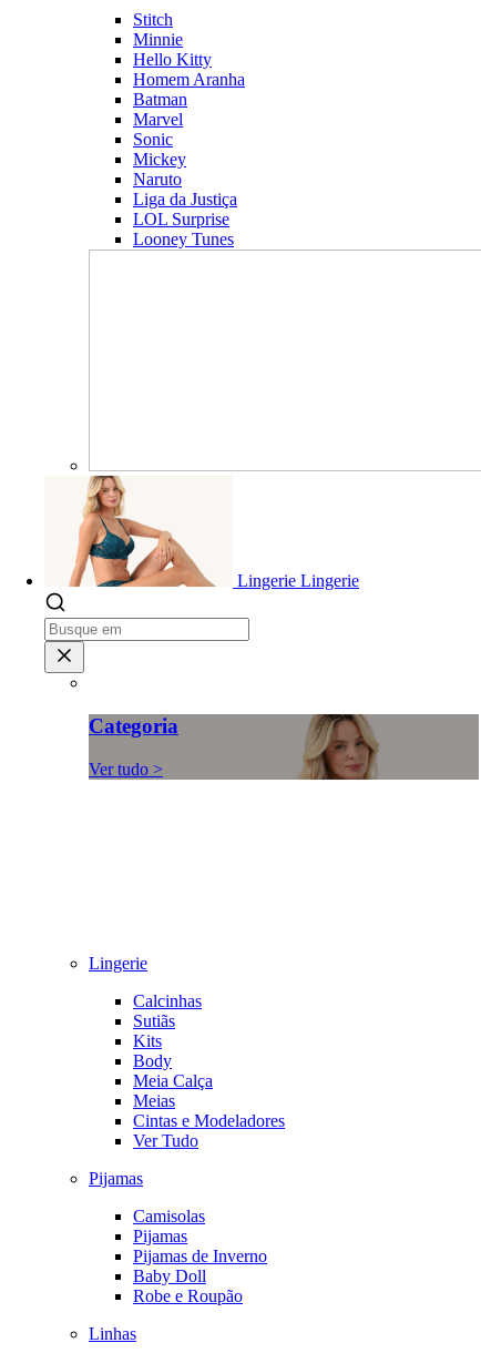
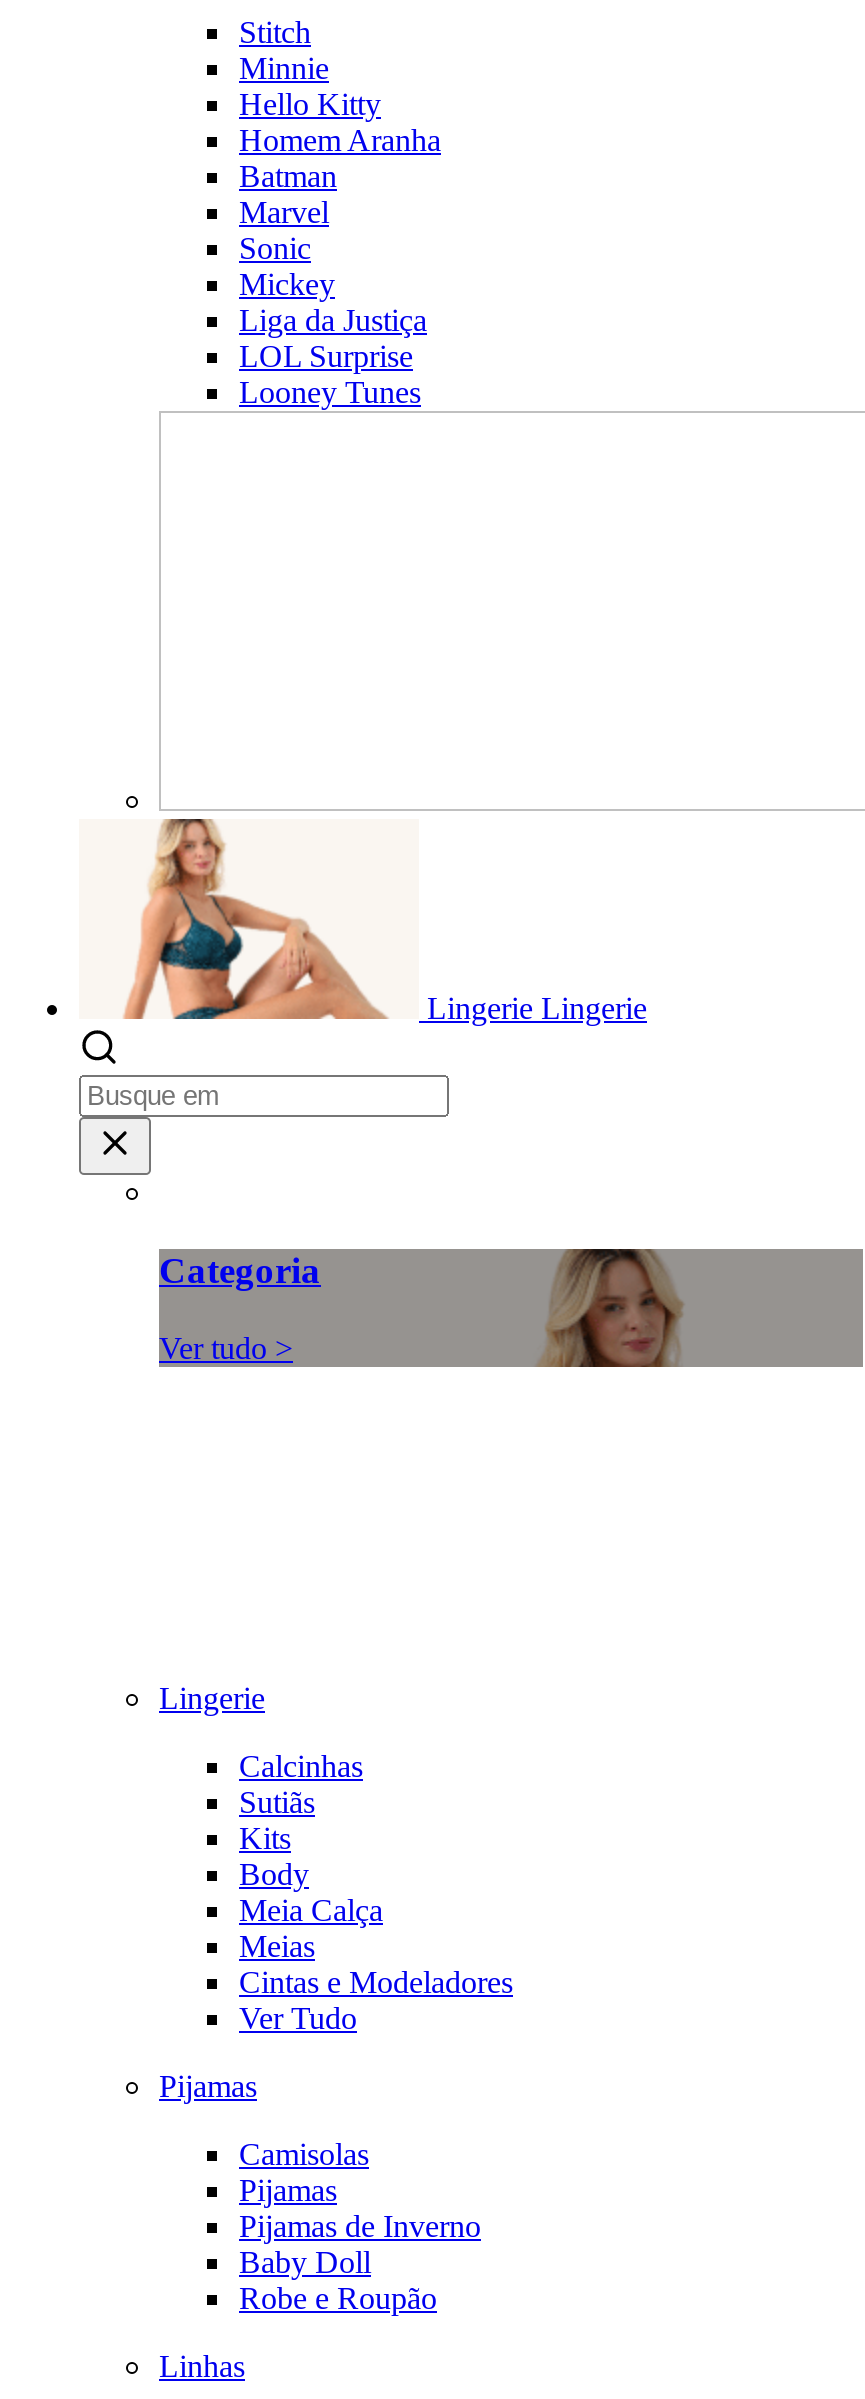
[133,170,182,189] Naruto -> none

